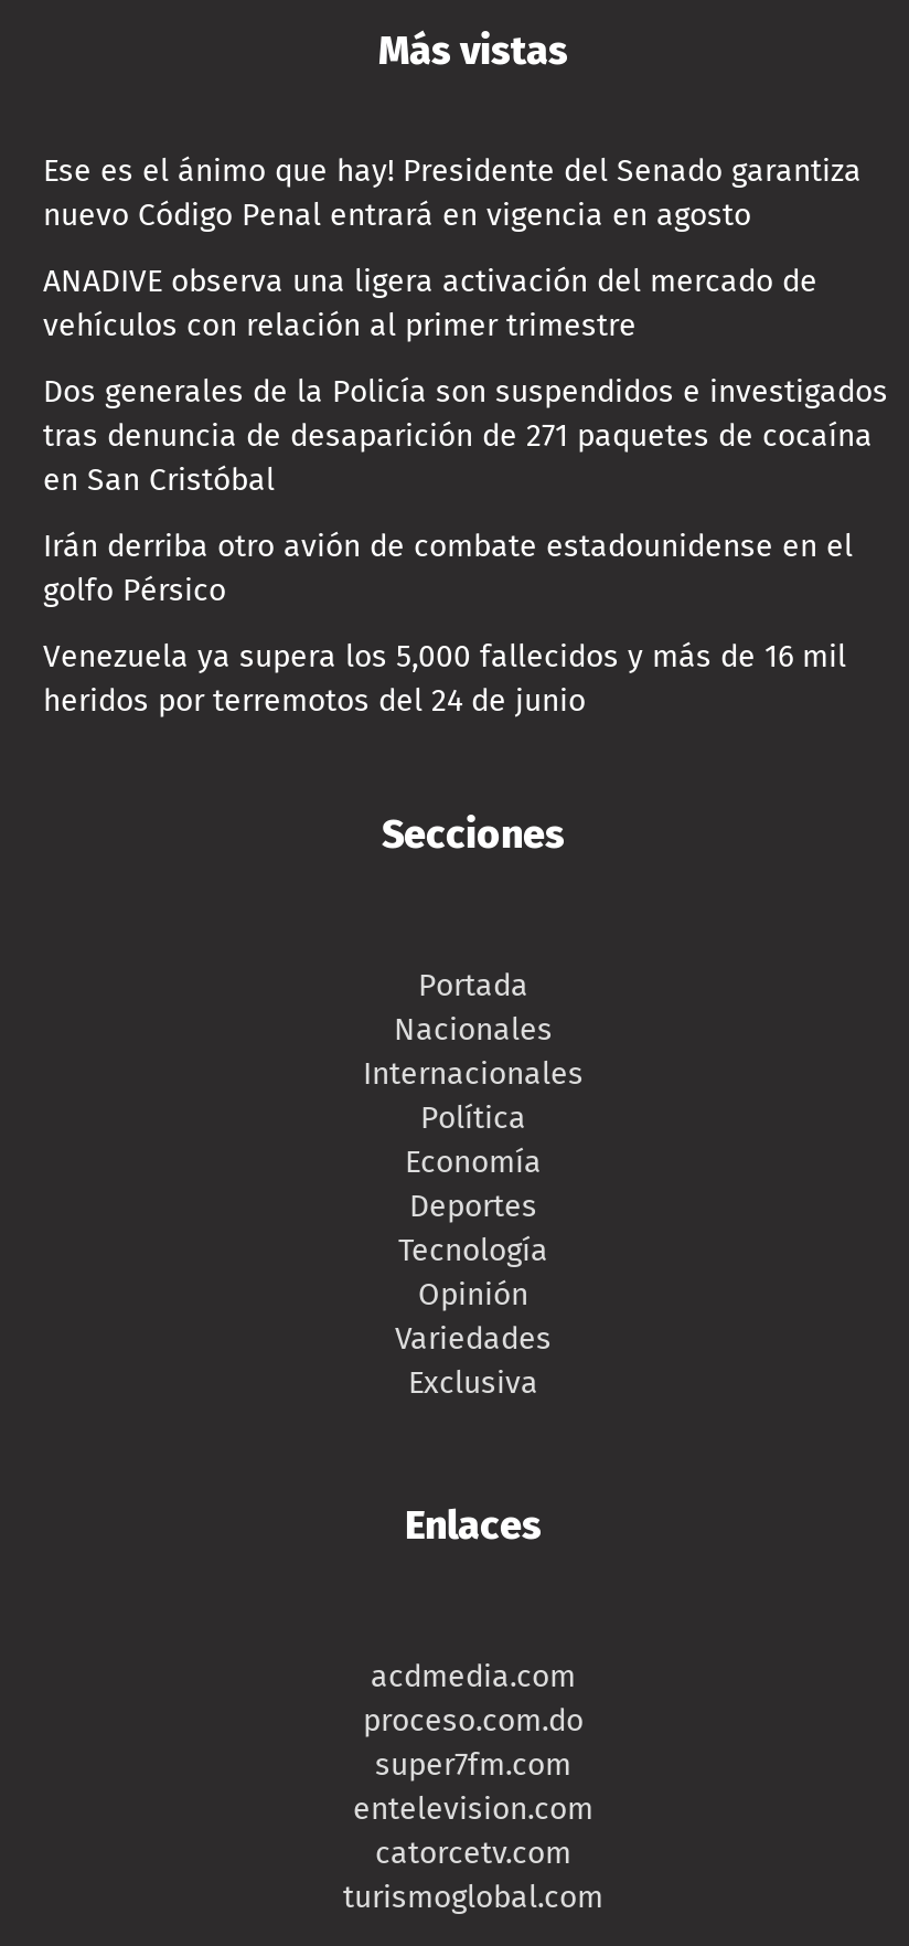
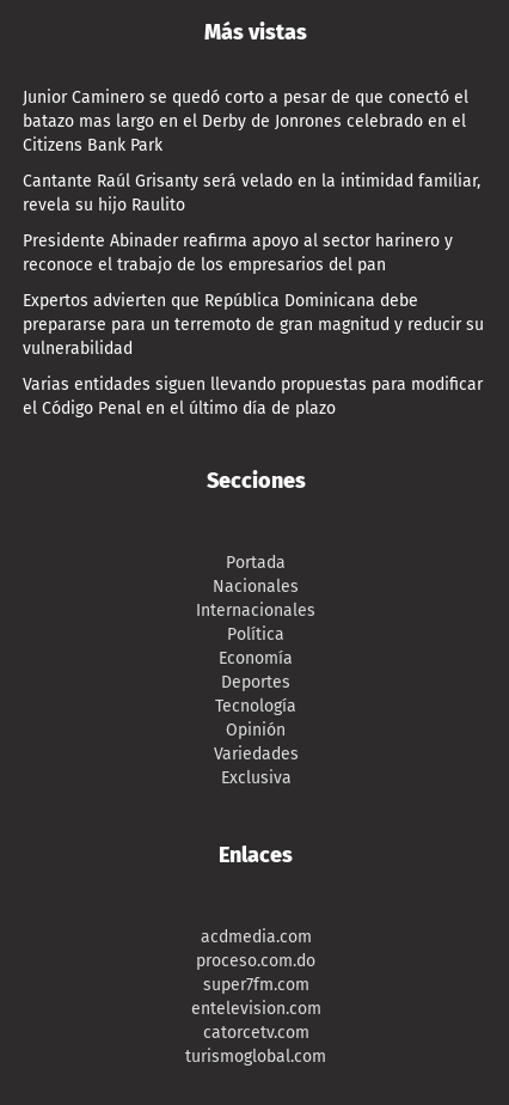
[43,153,862,235] Ese es el ánimo que hay! Presidente del Senado garantiza | nuevo Código Penal entrará en vigencia en agosto -> [23,88,468,156] Junior Caminero se quedó corto a pesar de que conectó el | batazo mas largo en el Derby de Jonrones celebrado en el | Citizens Bank Park
[43,264,817,345] ANADIVE observa una ligera activación del mercado de | vehículos con relación al primer trimestre -> [23,172,480,216] Cantante Raúl Grisanty será velado en la intimidad familiar, | revela su hijo Raulito
[43,374,888,500] Dos generales de la Policía son suspendidos e investigados | tras denuncia de desaparición de 271 paquetes de cocaína | en San Cristóbal -> [23,231,453,276] Presidente Abinader reafirma apoyo al sector harinero y | reconoce el trabajo de los empresarios del pan
[43,529,853,610] Irán derriba otro avión de combate estadounidense en el | golfo Pérsico -> [23,291,484,359] Expertos advierten que República Dominicana debe | prepararse para un terremoto de gran magnitud y reducir su | vulnerabilidad
[43,639,846,721] Venezuela ya supera los 5,000 fallecidos y más de 16 mil | heridos por terremotos del 24 de junio -> [23,375,483,419] Varias entidades siguen llevando propuestas para modificar | el Código Penal en el último día de plazo

